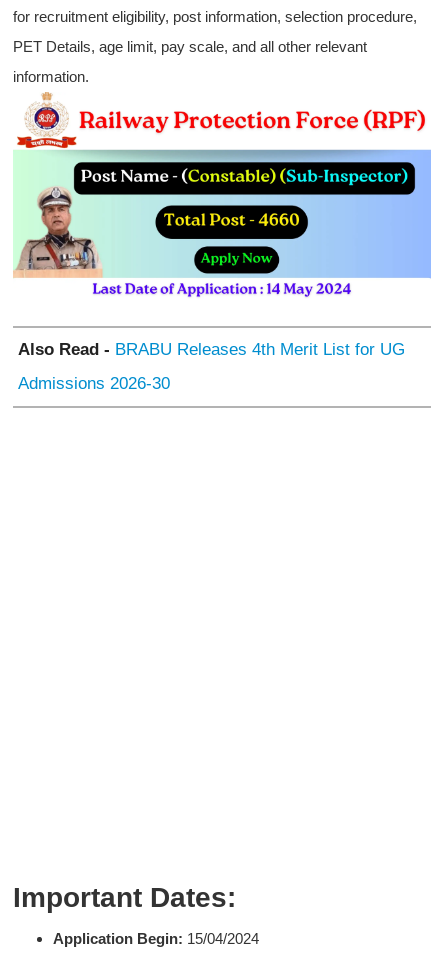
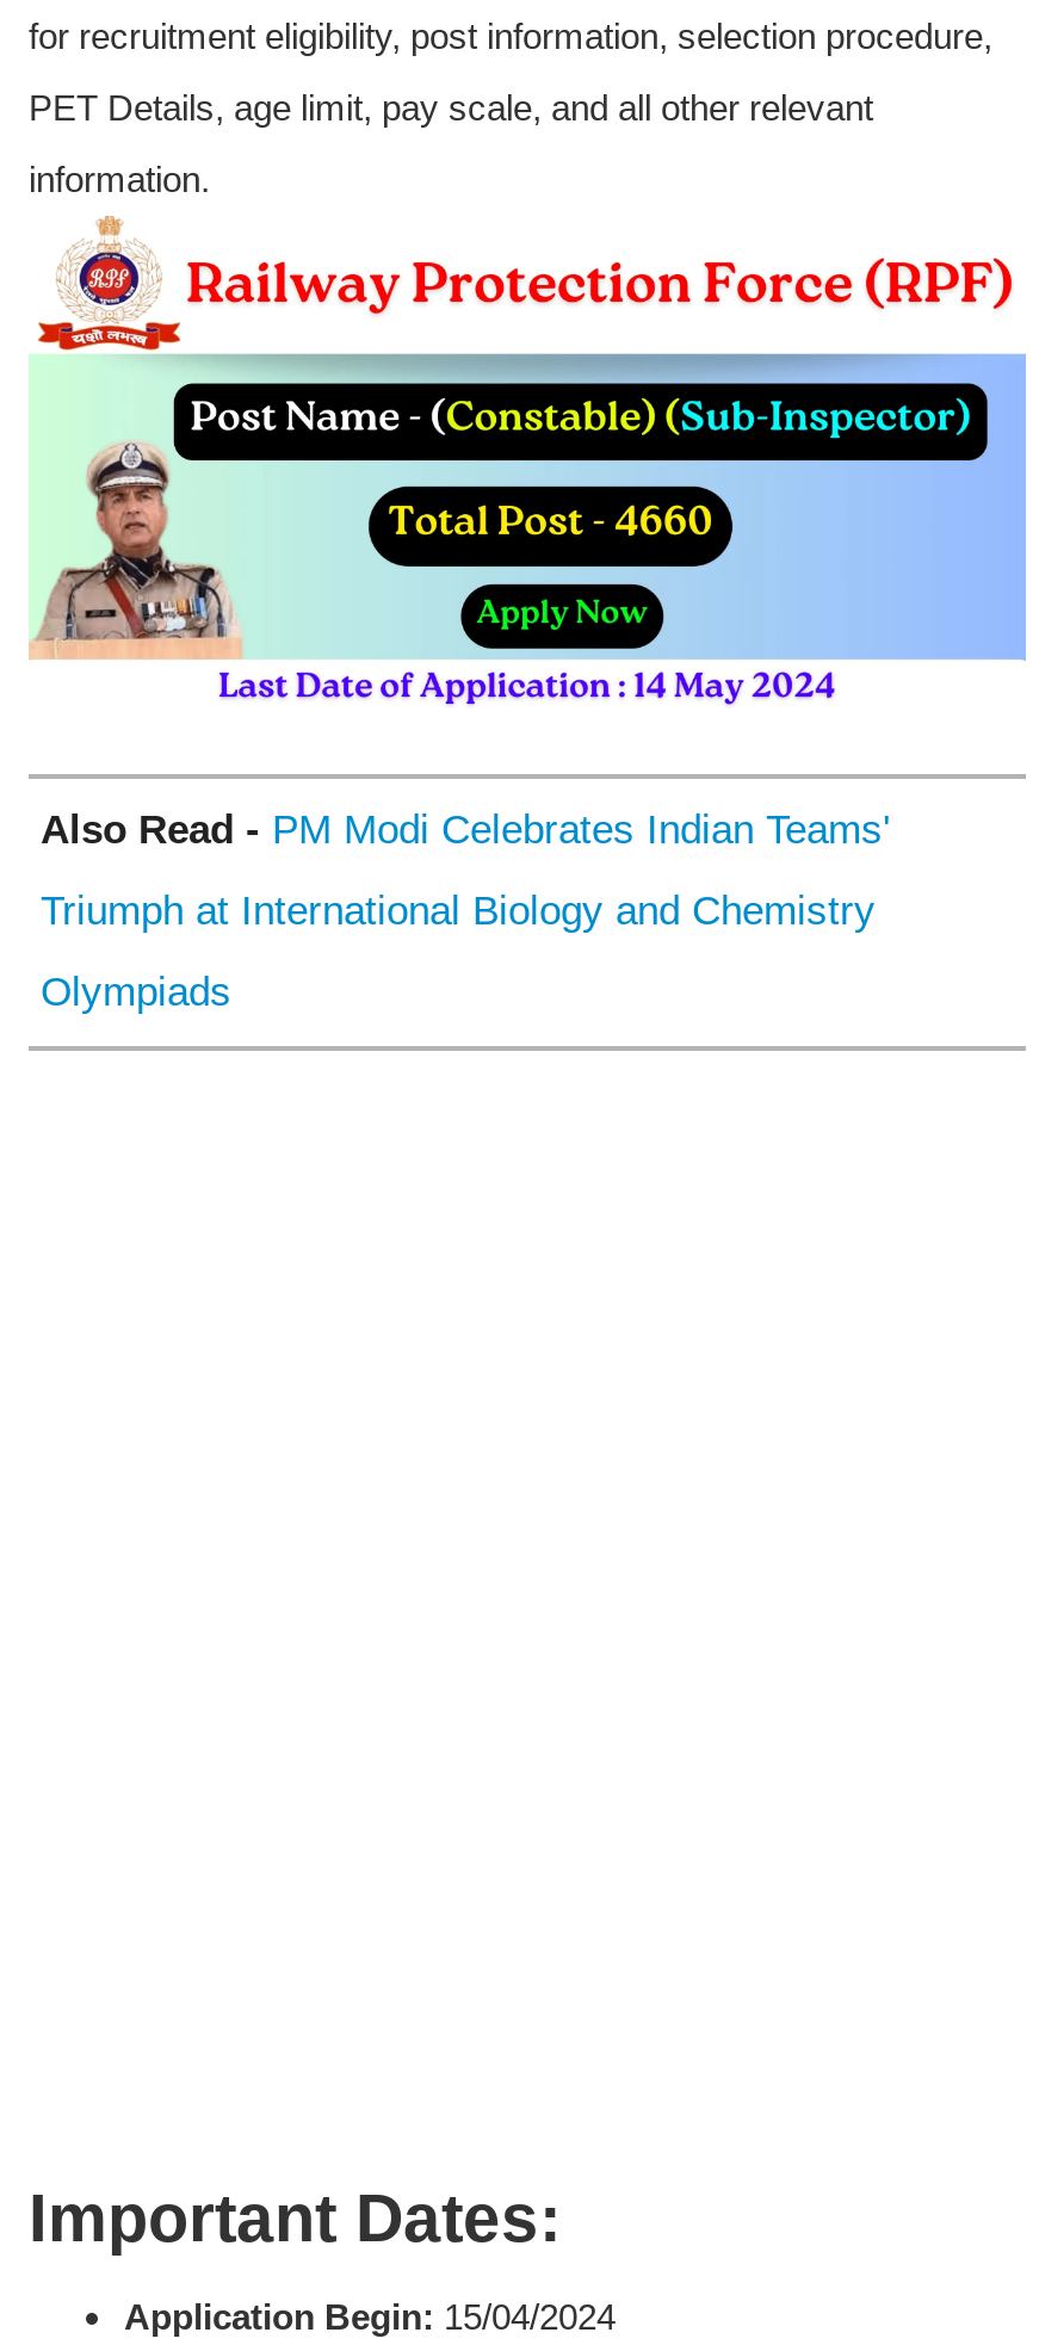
[18,339,405,392] Also Read - BRABU Releases 4th Merit List for UG | Admissions 2026-30 -> [41,806,890,1014] Also Read - PM Modi Celebrates Indian Teams' | Triumph at International Biology and Chemistry | Olympiads

